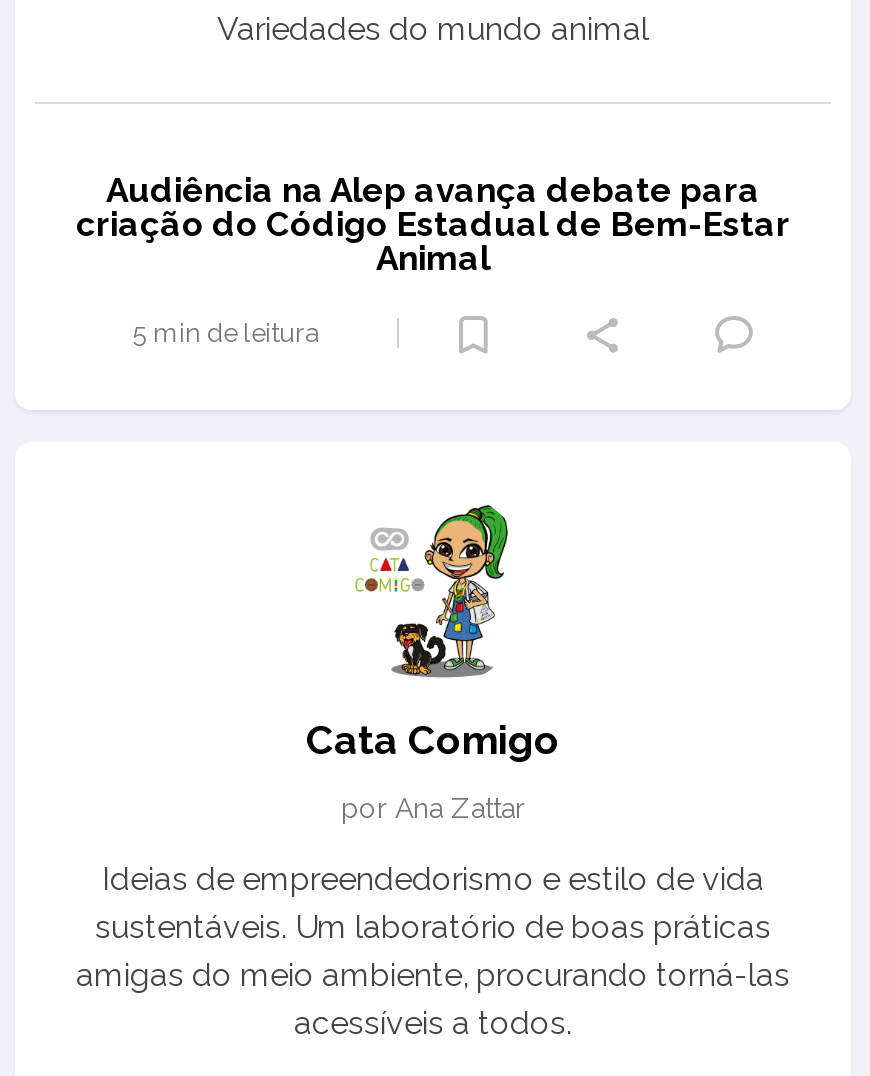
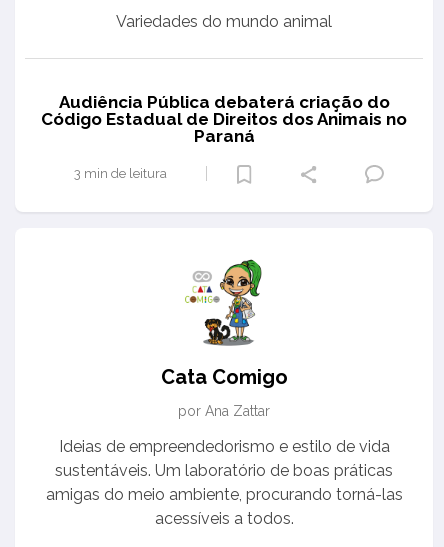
[76,169,790,277] Audiência na Alep avança debate para | criação do Código Estadual de Bem-Estar | Animal -> [41,92,407,146] Audiência Pública debaterá criação do | Código Estadual de Direitos dos Animais no | Paraná
[133,318,319,348] 5 min de leitura -> [74,166,167,181] 3 min de leitura

